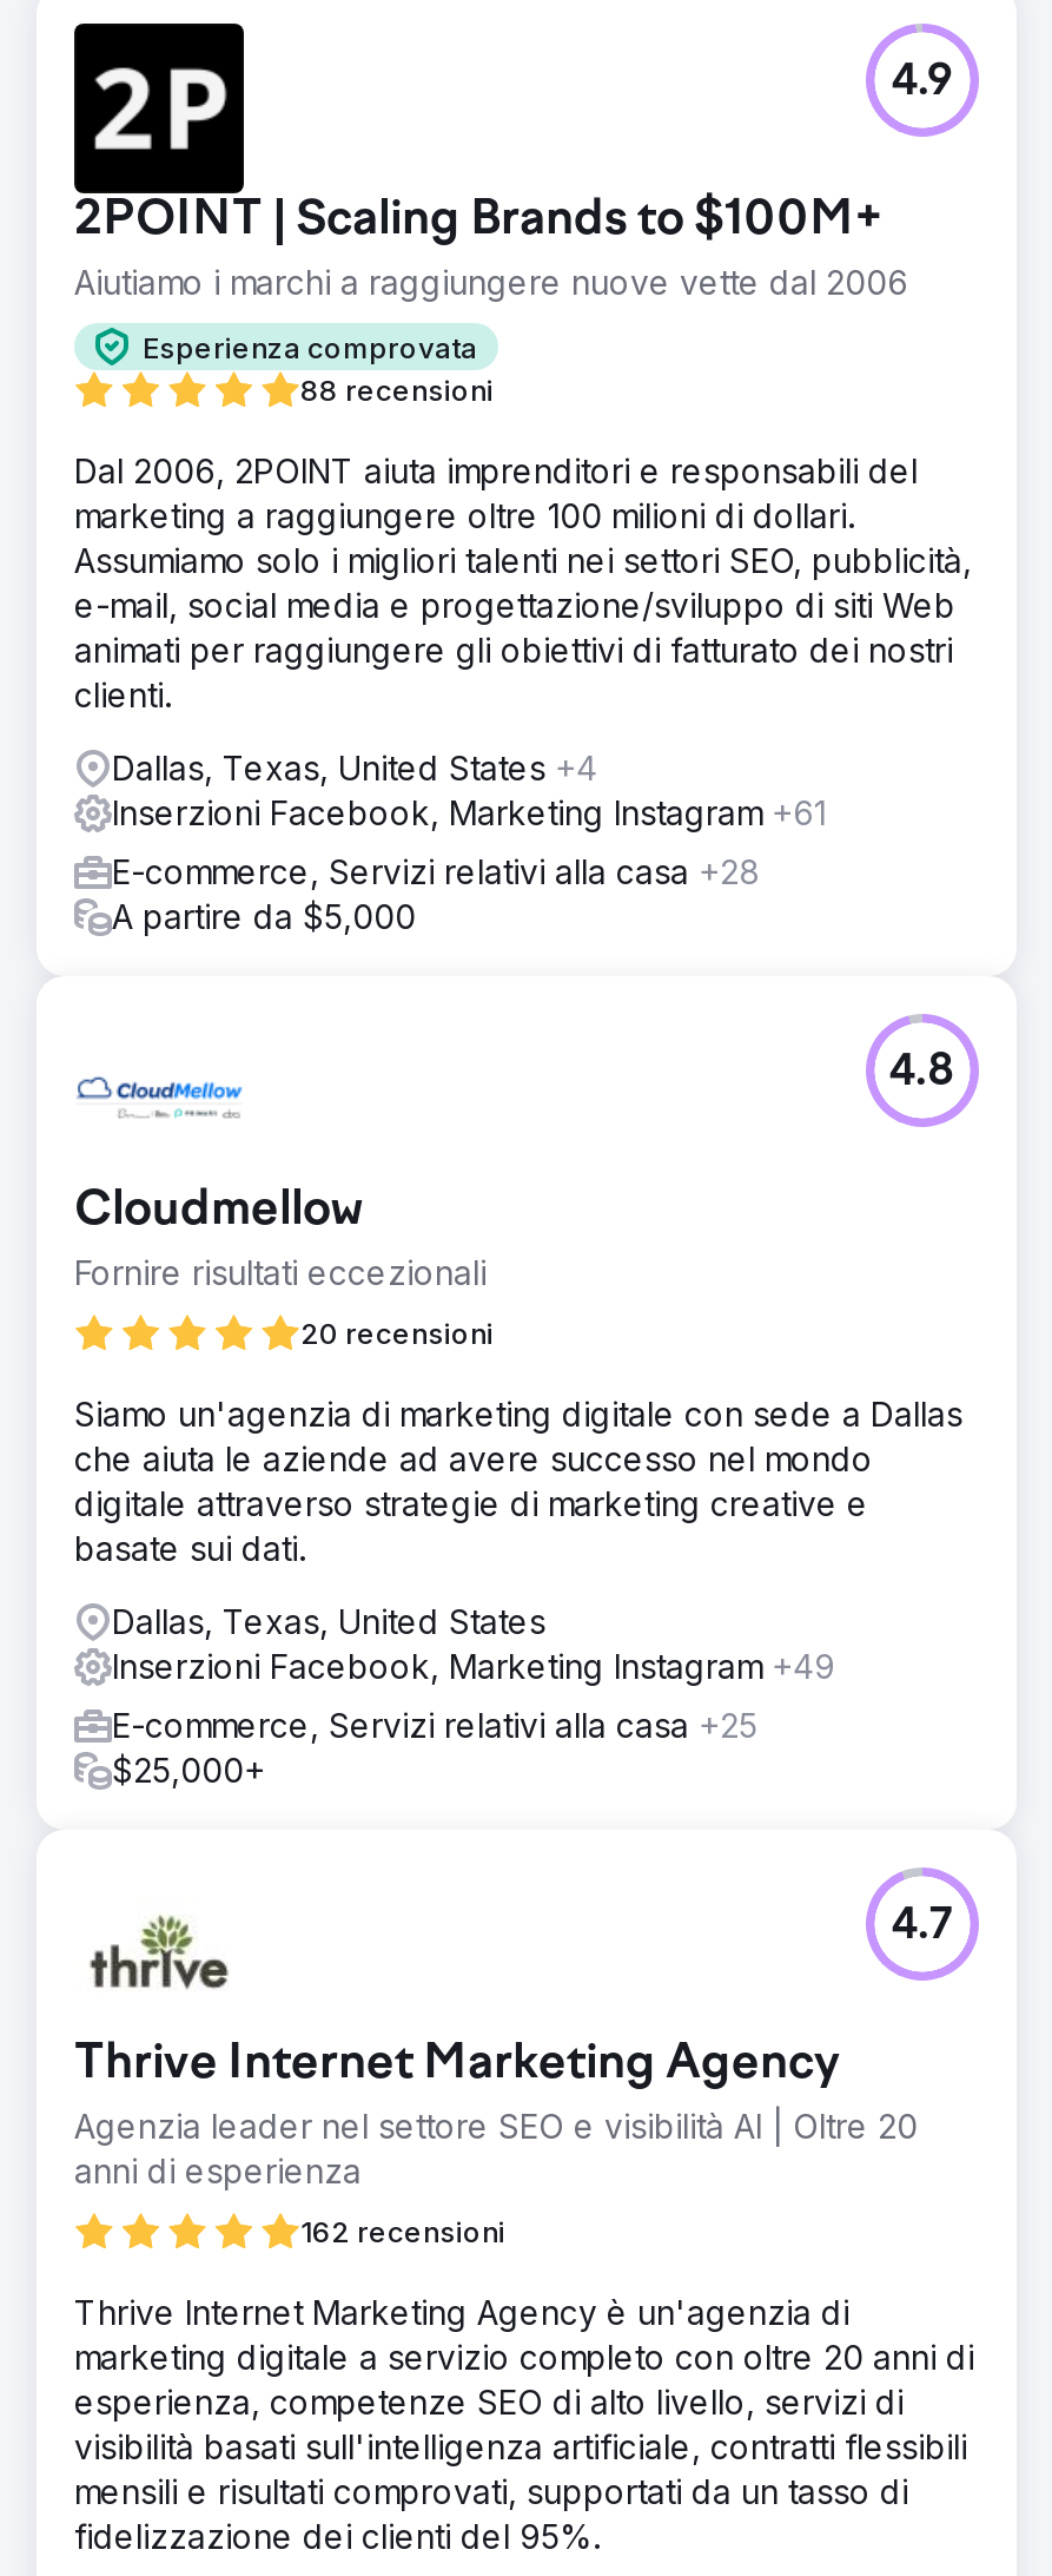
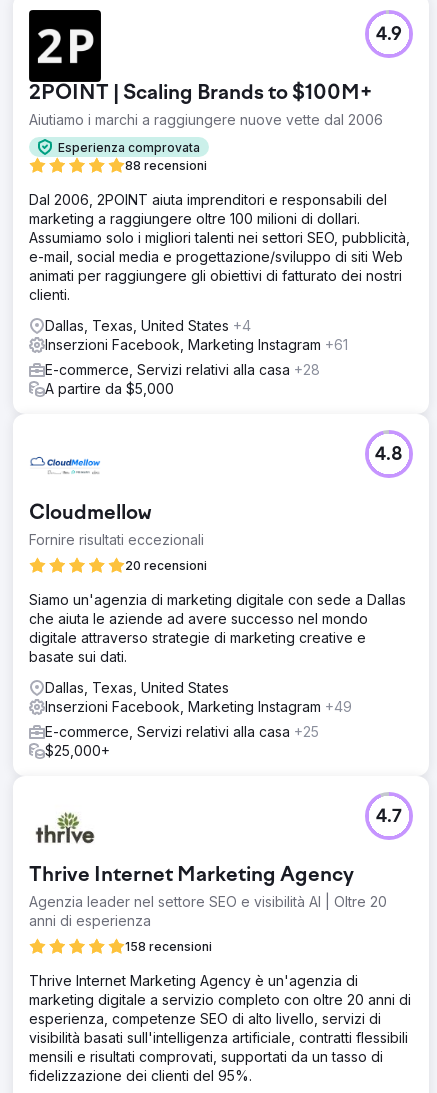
[300,2214,505,2249] 162 recensioni -> [125,939,212,954] 158 recensioni

